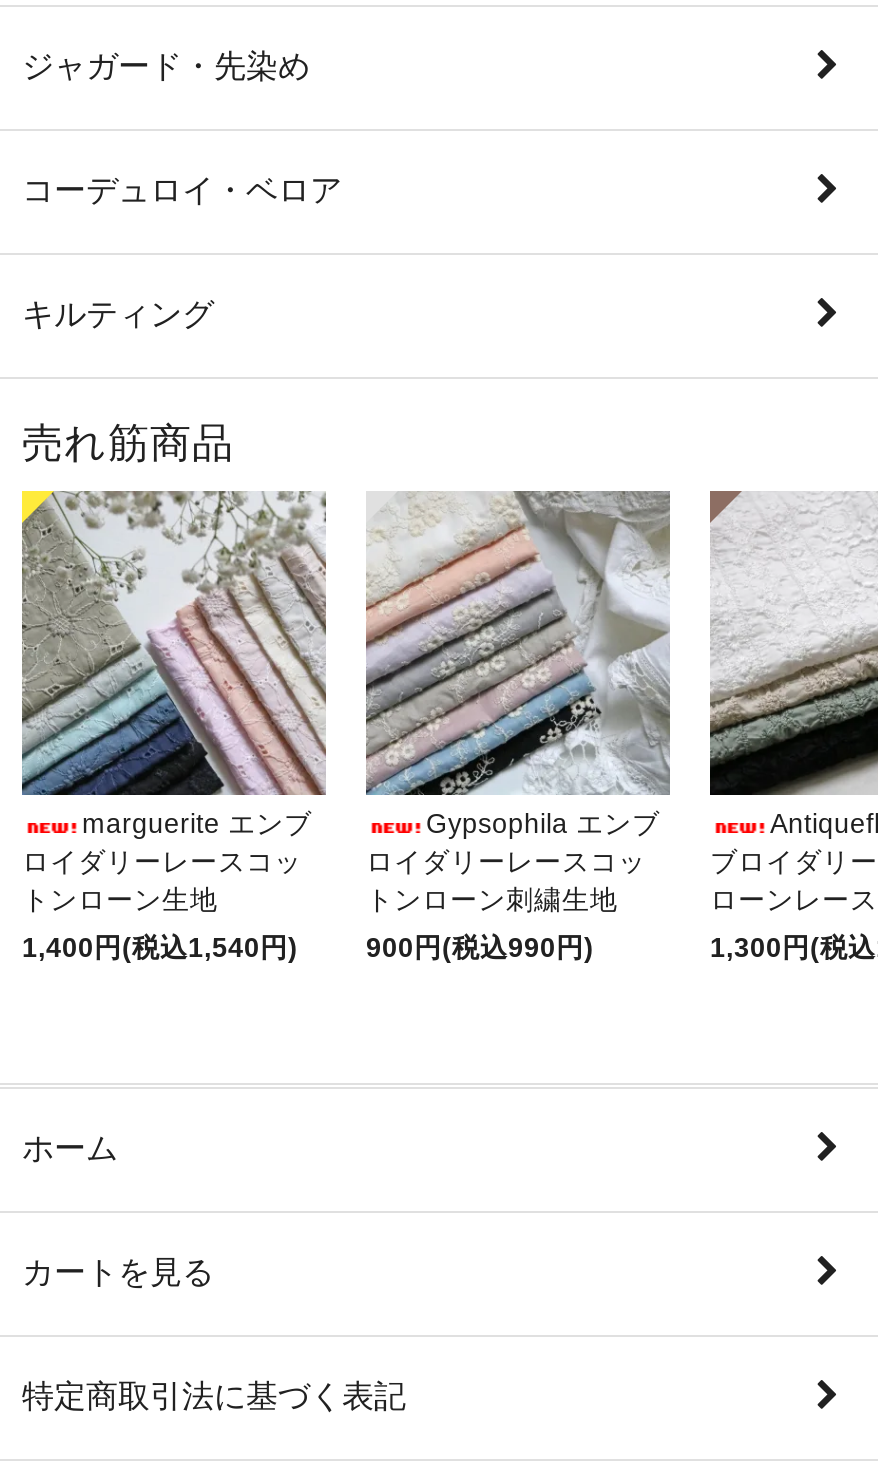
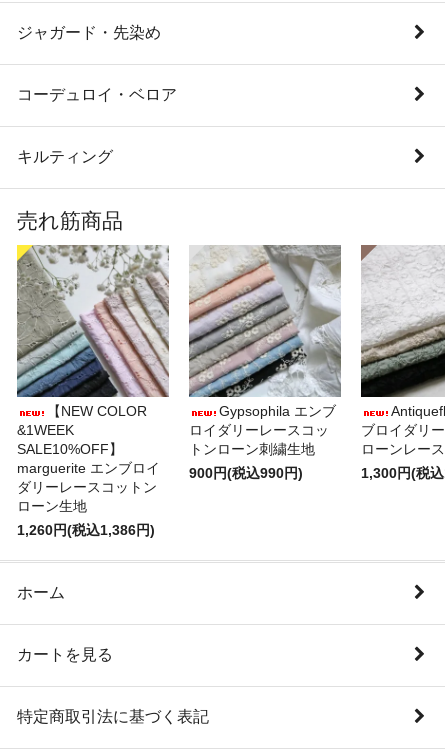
[22,810,312,916] marguerite エンブ | ロイダリーレースコッ | トンローン生地 -> [17,404,160,514] 【NEW COLOR | &1WEEK | SALE10%OFF】 | marguerite エンブロイ | ダリーレースコットン | ローン生地
[22,934,298,964] 1,400円(税込1,540円) -> [17,523,155,538] 1,260円(税込1,386円)

